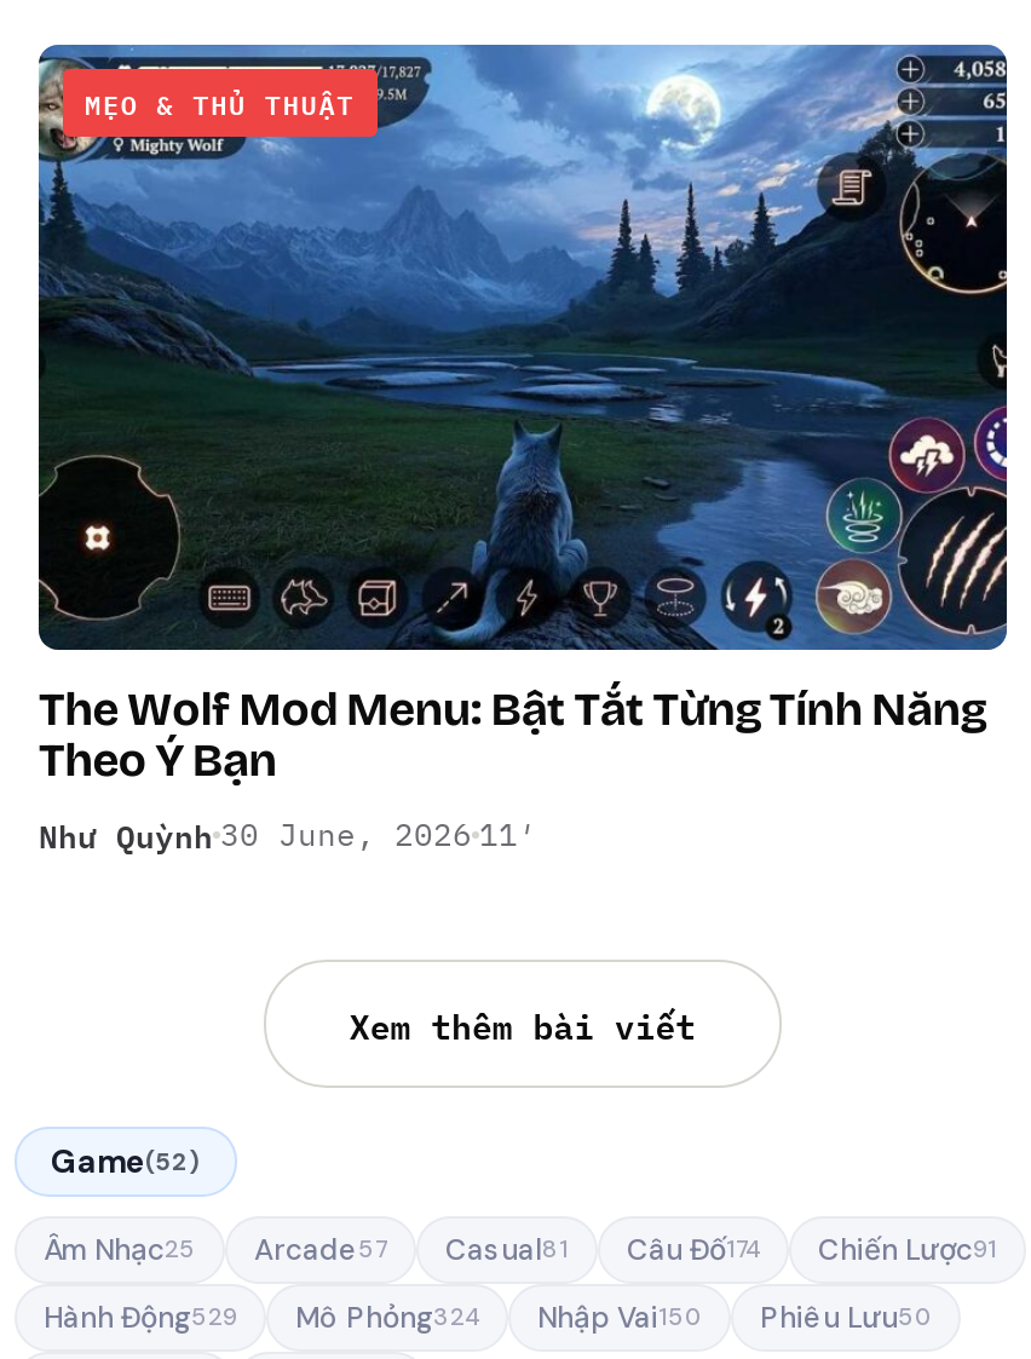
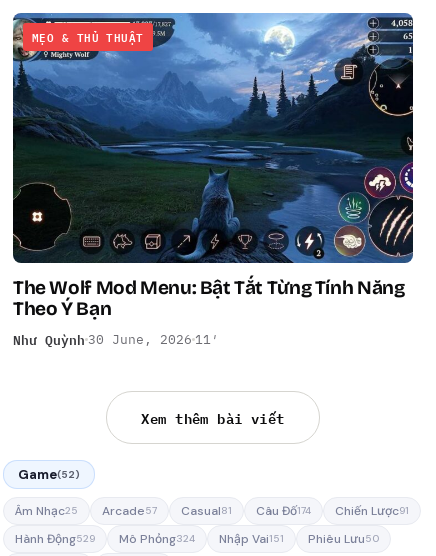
[44,1298,932,1336] Hành Động529 Mô Phỏng324 Nhập Vai150 Phiêu Lưu50 -> [15,531,379,547] Hành Động529 Mô Phỏng324 Nhập Vai151 Phiêu Lưu50

